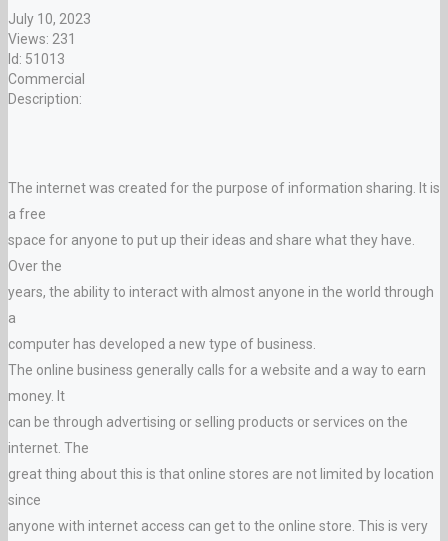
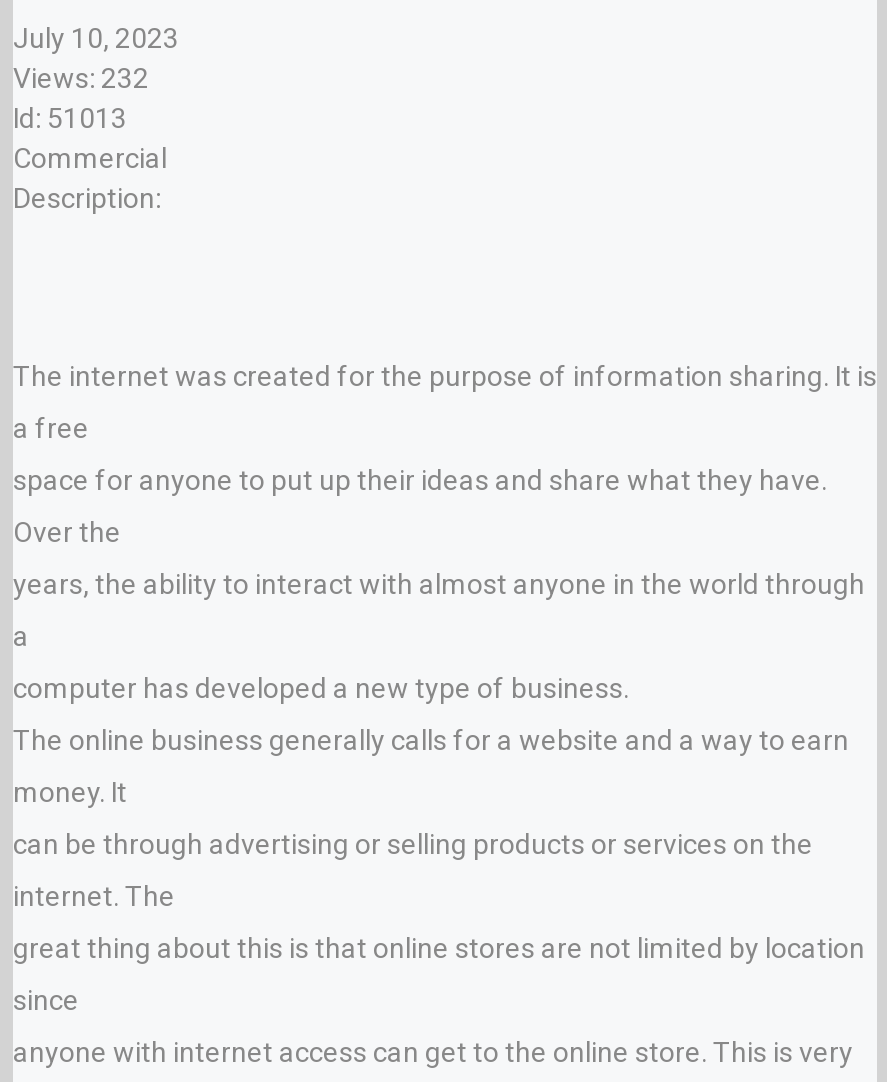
[8,30,76,46] Views: 231 -> [13,61,149,93] Views: 232

